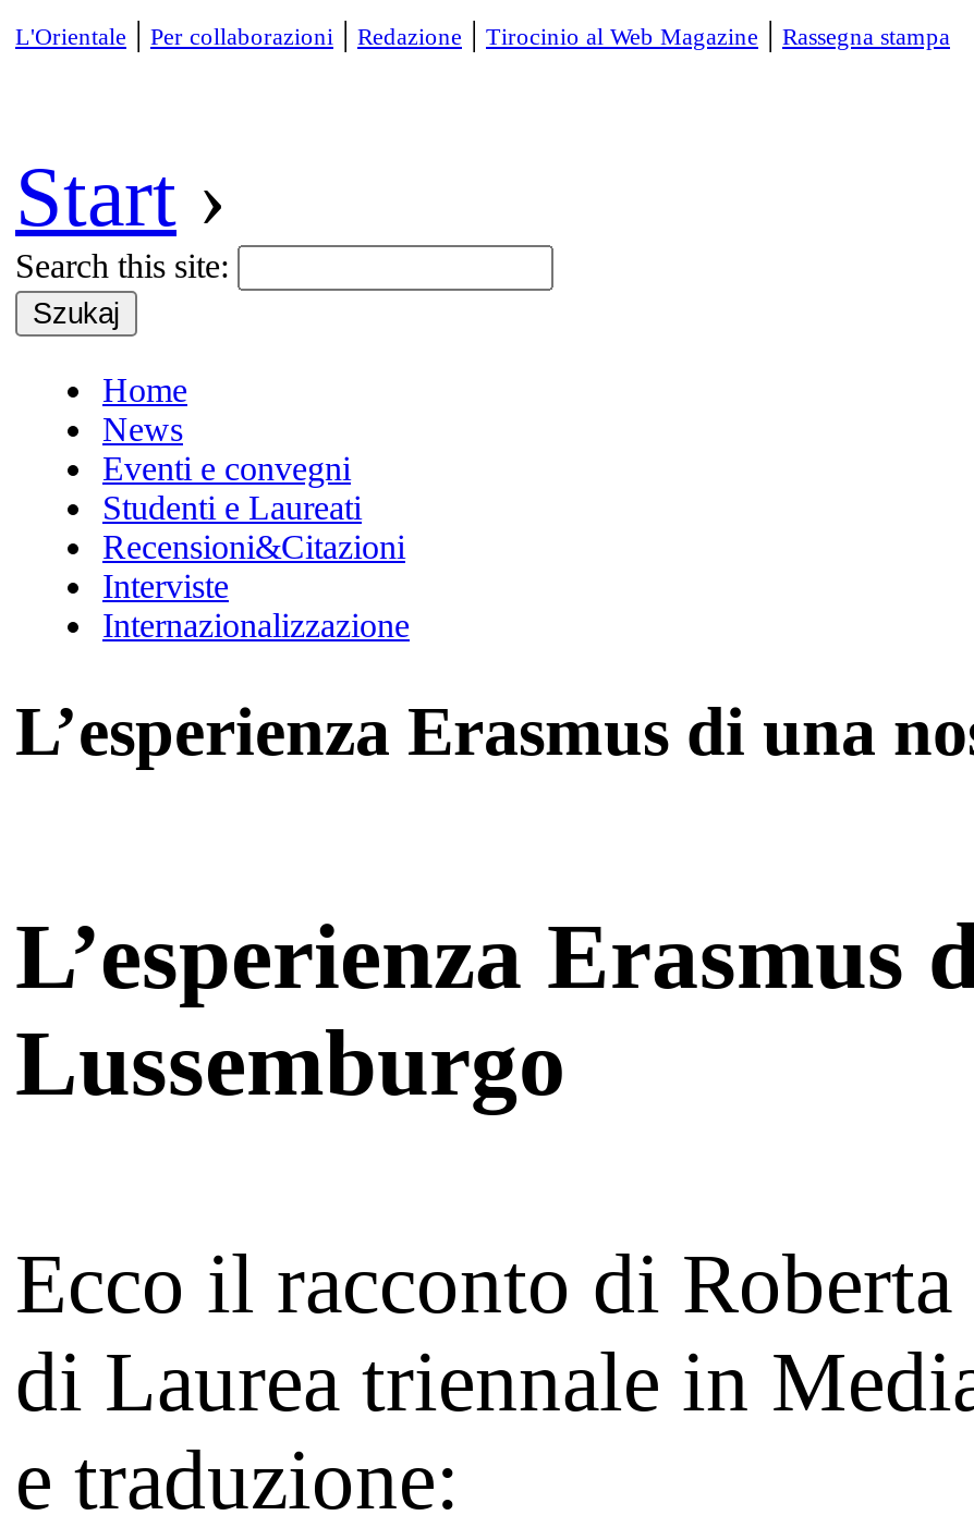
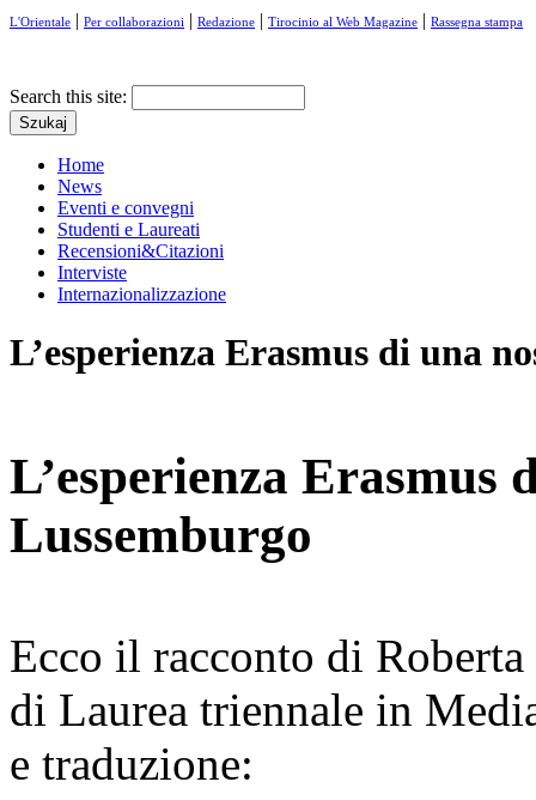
[15,149,227,243] Start › -> none

